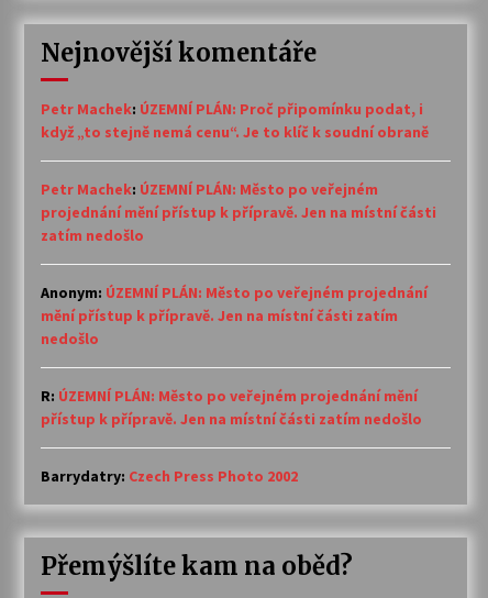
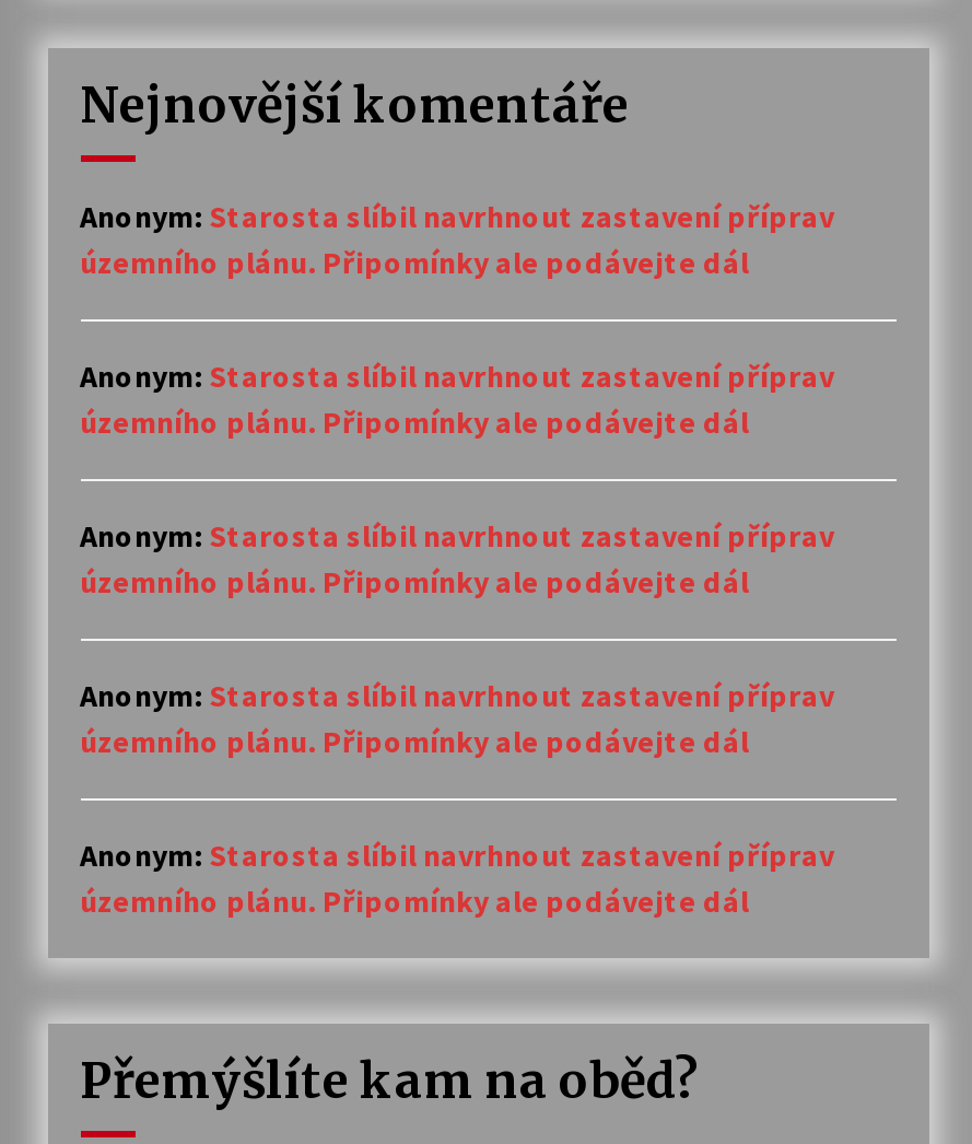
[40,99,428,142] Petr Machek: ÚZEMNÍ PLÁN: Proč připomínku podat, i | když „to stejně nemá cenu“. Je to klíč k soudní obraně -> [80,197,834,283] Anonym: Starosta slíbil navrhnout zastavení příprav | územního plánu. Připomínky ale podávejte dál
[40,179,436,245] Petr Machek: ÚZEMNÍ PLÁN: Město po veřejném | projednání mění přístup k přípravě. Jen na místní části | zatím nedošlo -> [80,357,834,442] Anonym: Starosta slíbil navrhnout zastavení příprav | územního plánu. Připomínky ale podávejte dál
[40,283,427,349] Anonym: ÚZEMNÍ PLÁN: Město po veřejném projednání | mění přístup k přípravě. Jen na místní části zatím | nedošlo -> [80,517,834,602] Anonym: Starosta slíbil navrhnout zastavení příprav | územního plánu. Připomínky ale podávejte dál
[40,386,422,429] R: ÚZEMNÍ PLÁN: Město po veřejném projednání mění | přístup k přípravě. Jen na místní části zatím nedošlo -> [80,676,834,762] Anonym: Starosta slíbil navrhnout zastavení příprav | územního plánu. Připomínky ale podávejte dál
[40,466,297,486] Barrydatry: Czech Press Photo 2002 -> [80,836,834,921] Anonym: Starosta slíbil navrhnout zastavení příprav | územního plánu. Připomínky ale podávejte dál

